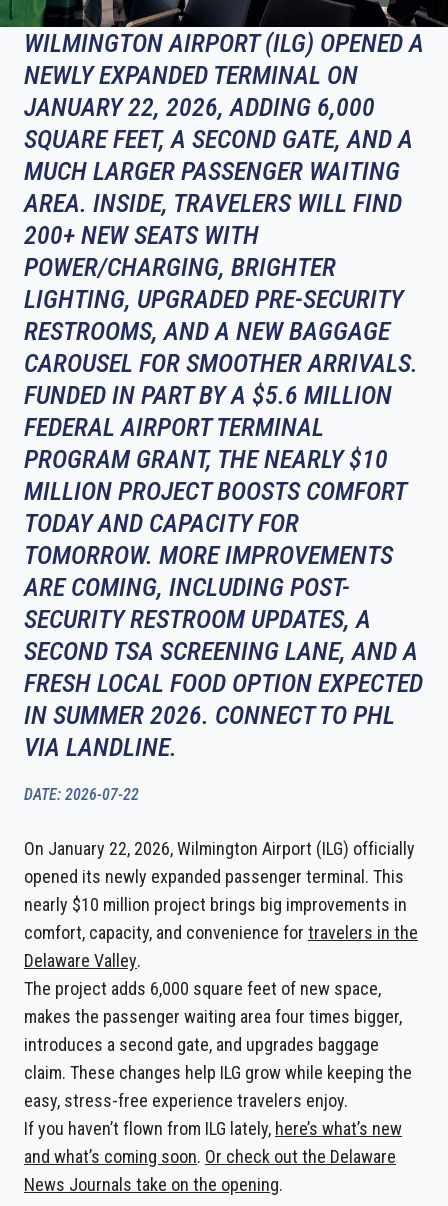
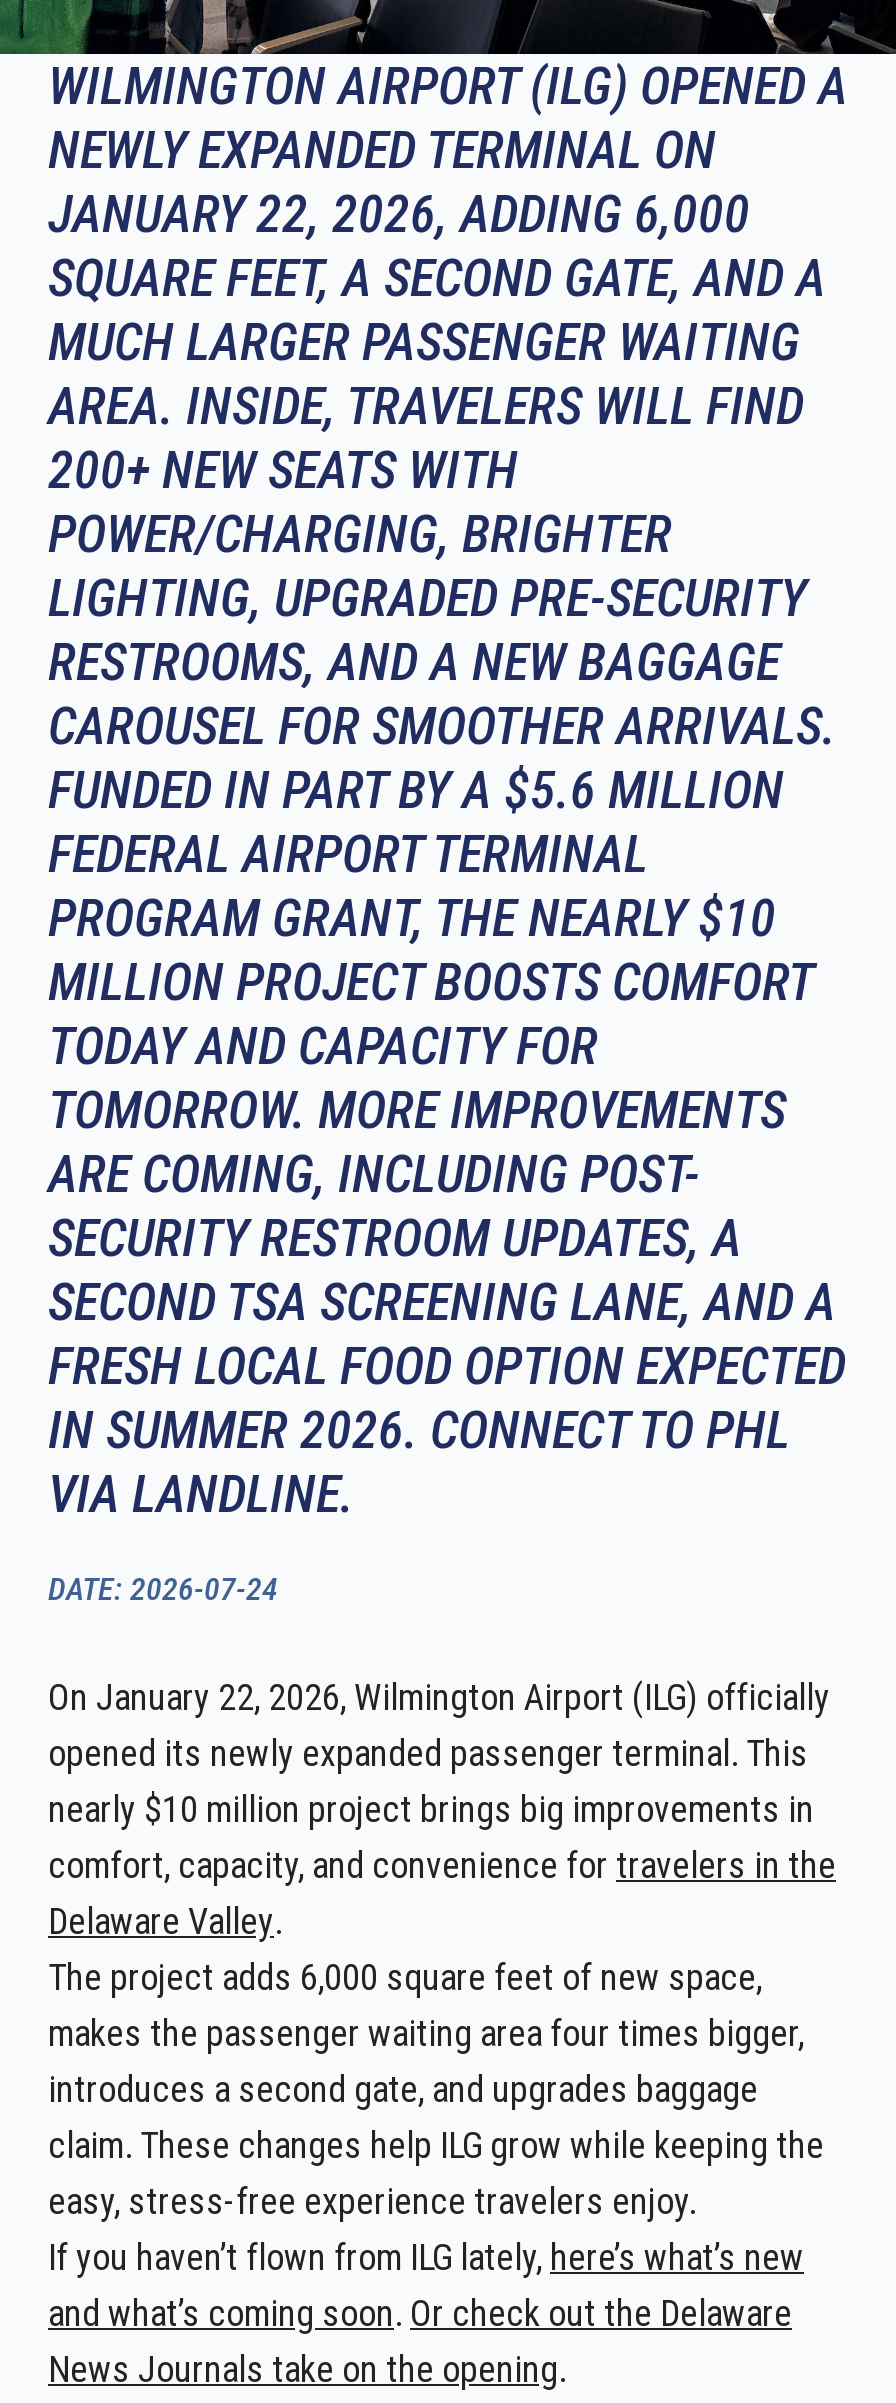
[24,785,139,804] DATE: 2026-07-22 -> [48,1570,278,1608] DATE: 2026-07-24

